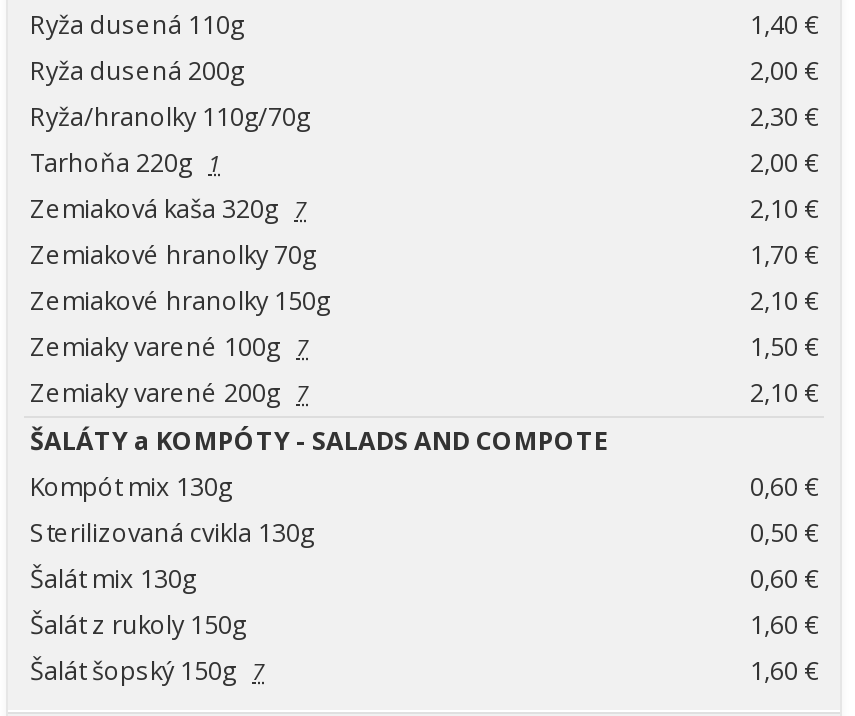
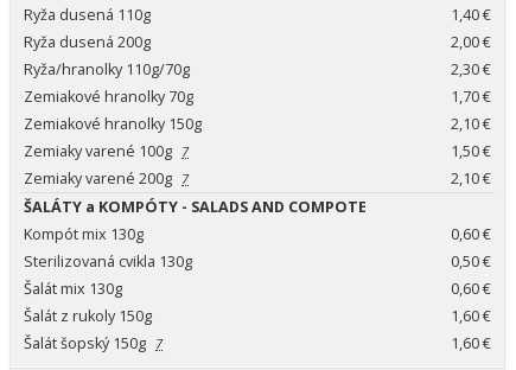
[30,147,818,227] Tarhoňa 220g 1 | 2,00 € | Zemiaková kaša 320g 7 | 2,10 € -> none

